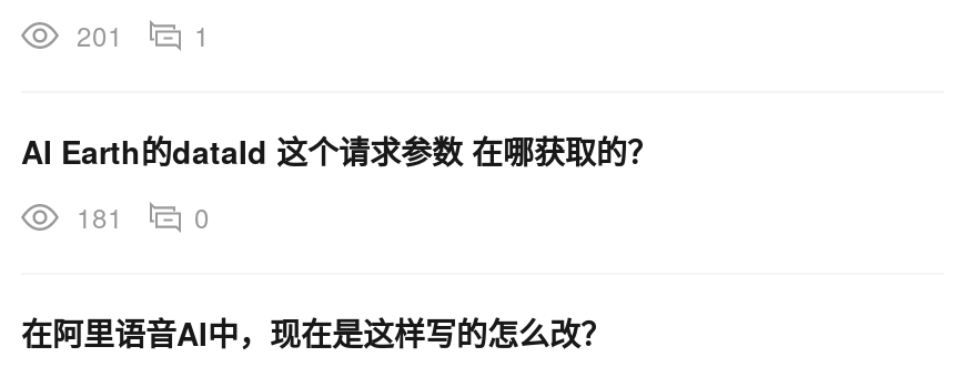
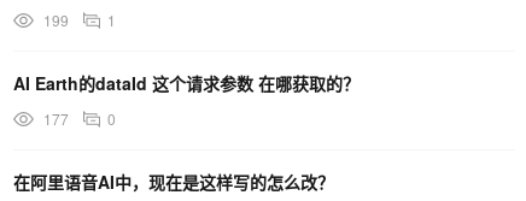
[77,16,210,53] 201 1 -> [43,10,116,30] 199 1
[77,197,210,235] 181 0 -> [43,108,116,129] 177 0

